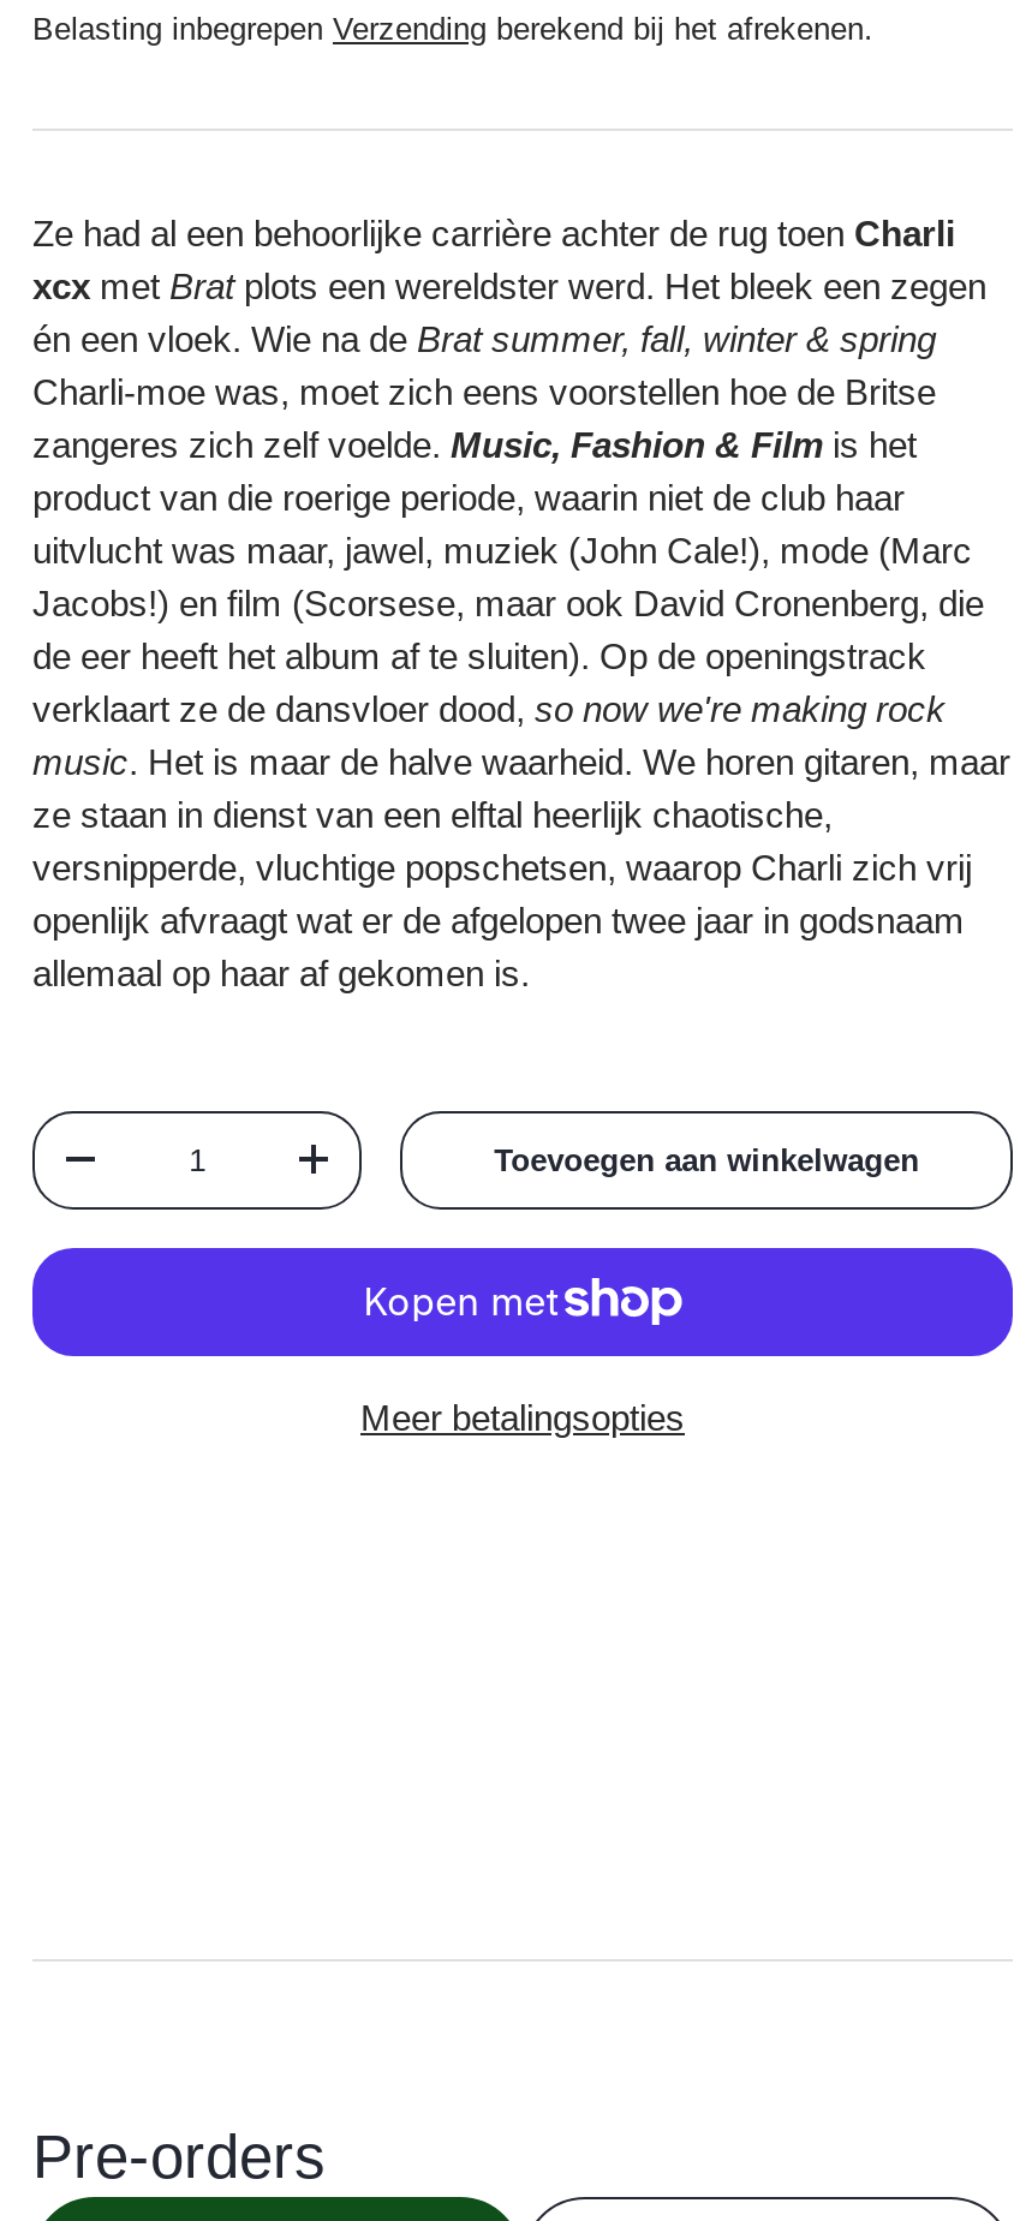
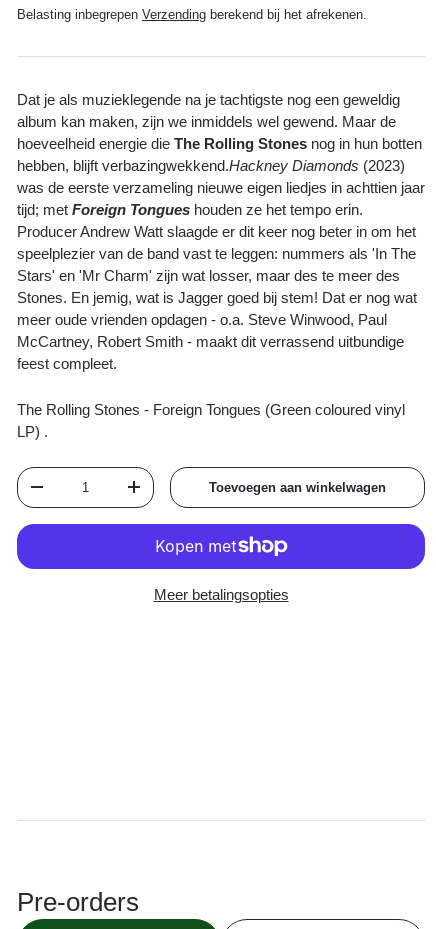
[32,212,1010,993] Ze had al een behoorlijke carrière achter de rug toen Charli | xcx met Brat plots een wereldster werd. Het bleek een zegen | én een vloek. Wie na de Brat summer, fall, winter & spring | Charli-moe was, moet zich eens voorstellen hoe de Britse | zangeres zich zelf voelde. Music, Fashion & Film is het | product van die roerige periode, waarin niet de club haar | uitvlucht was maar, jawel, muziek (John Cale!), mode (Marc | Jacobs!) en film (Scorsese, maar ook David Cronenberg, die | de eer heeft het album af te sluiten). Op de openingstrack | verklaart ze de dansvloer dood, so now we're making rock | music. Het is maar de halve waarheid. We horen gitaren, maar | ze staan in dienst van een elftal heerlijk chaotische, | versnipperde, vluchtige popschetsen, waarop Charli zich vrij | openlijk afvraagt wat er de afgelopen twee jaar in godsnaam | allemaal op haar af gekomen is. -> [17,91,425,440] Dat je als muzieklegende na je tachtigste nog een geweldig | album kan maken, zijn we inmiddels wel gewend. Maar de | hoeveelheid energie die The Rolling Stones nog in hun botten | hebben, blijft verbazingwekkend.Hackney Diamonds (2023) | was de eerste verzameling nieuwe eigen liedjes in achttien jaar | tijd; met Foreign Tongues houden ze het tempo erin. | Producer Andrew Watt slaagde er dit keer nog beter in om het | speelplezier van de band vast te leggen: nummers als 'In The | Stars' en 'Mr Charm' zijn wat losser, maar des te meer des | Stones. En jemig, wat is Jagger goed bij stem! Dat er nog wat | meer oude vrienden opdagen - o.a. Steve Winwood, Paul | McCartney, Robert Smith - maakt dit verrassend uitbundige | feest compleet. | The Rolling Stones - Foreign Tongues (Green coloured vinyl | LP).

